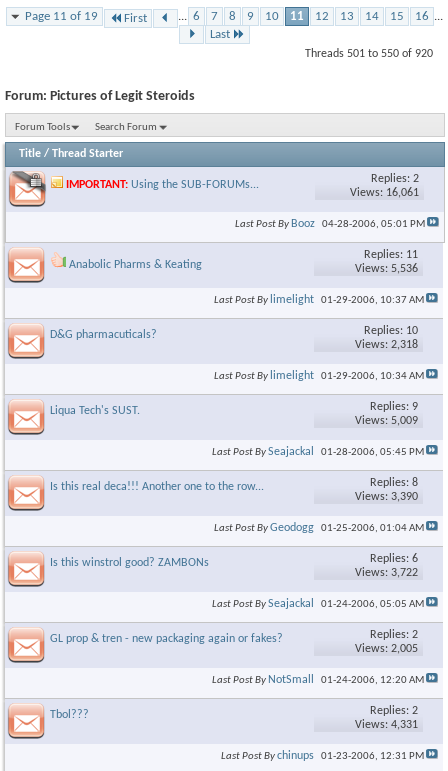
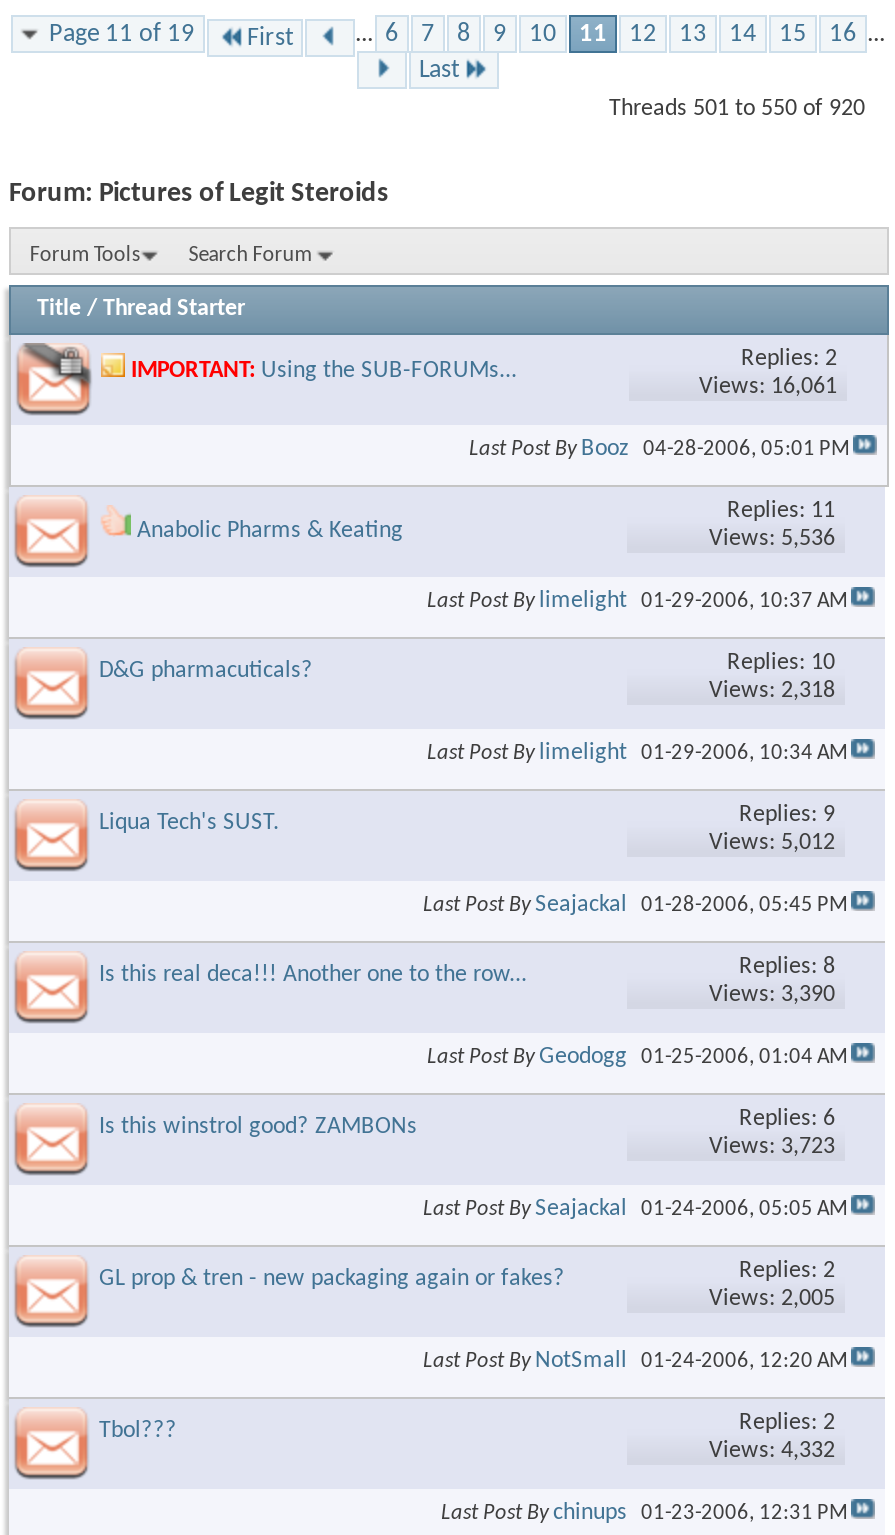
[355,415,418,427] Views: 5,009 -> [709,831,835,855] Views: 5,012
[355,567,418,579] Views: 3,722 -> [709,1135,835,1159] Views: 3,723
[355,719,418,731] Views: 4,331 -> [709,1439,835,1463] Views: 4,332

